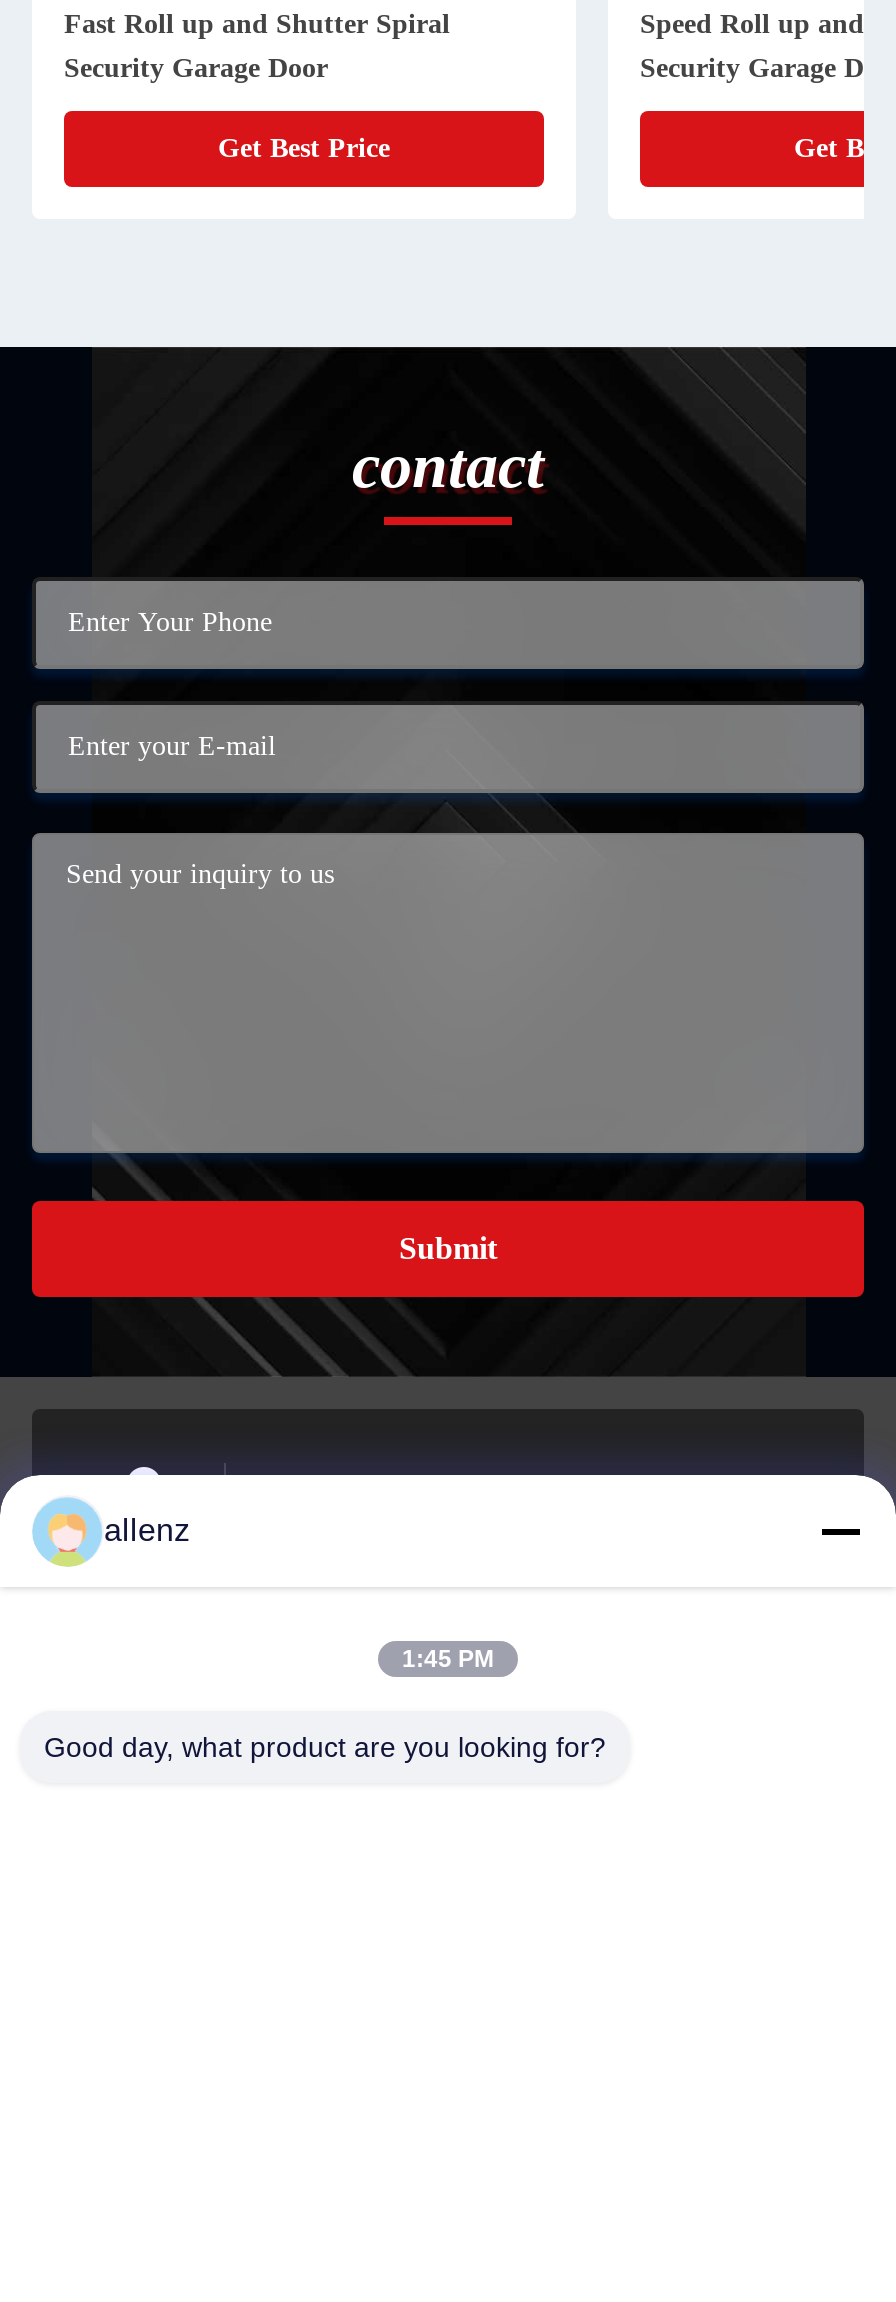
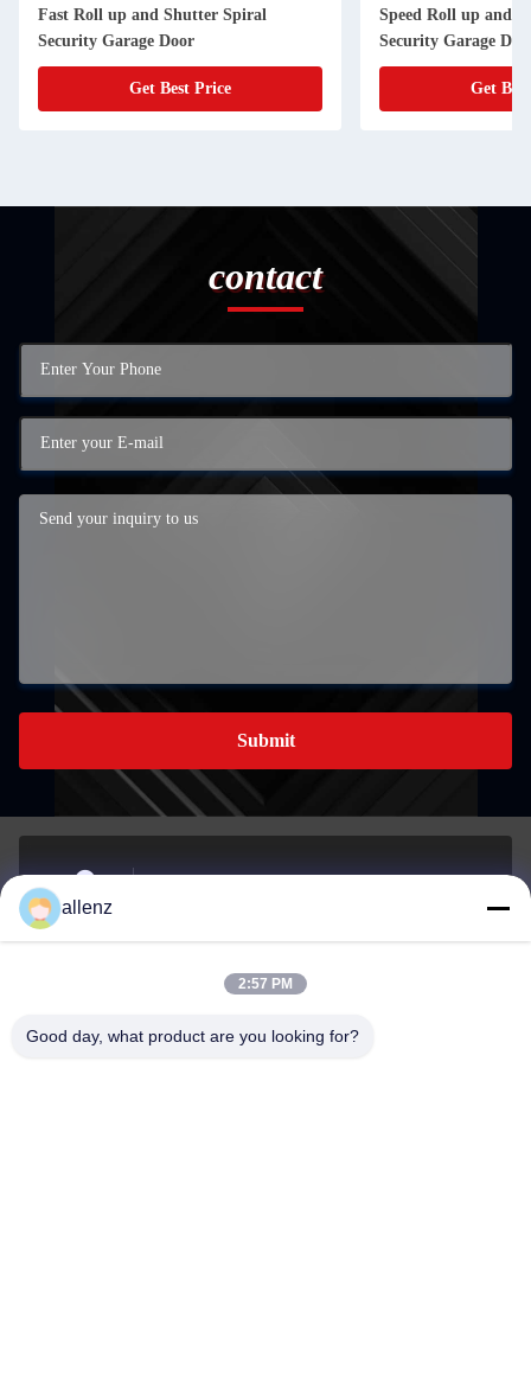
[402,1645,494,1673] 1:45 PM -> [238,976,293,992] 2:57 PM

